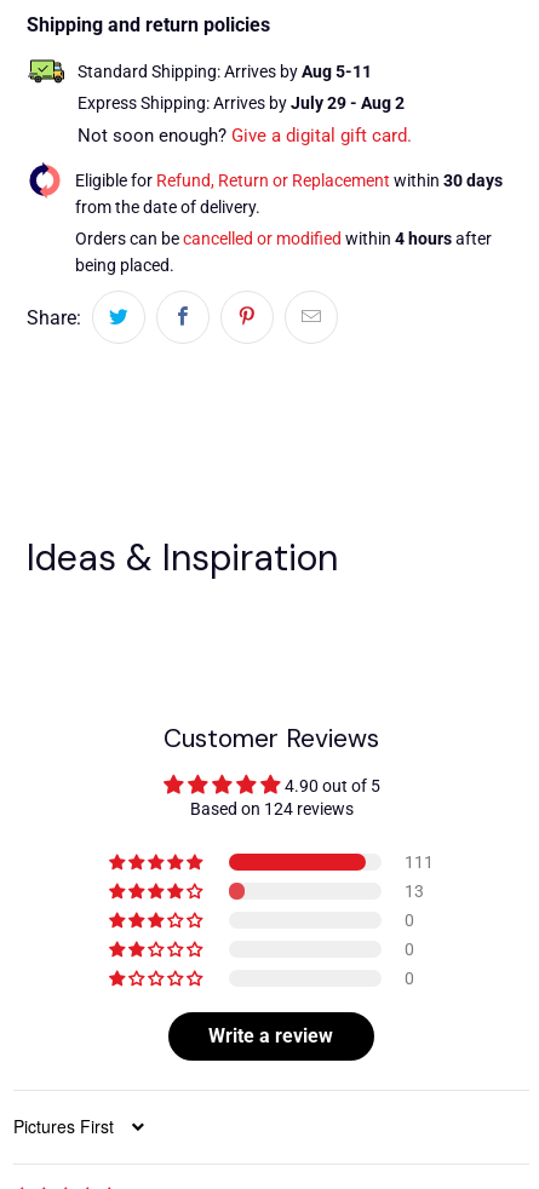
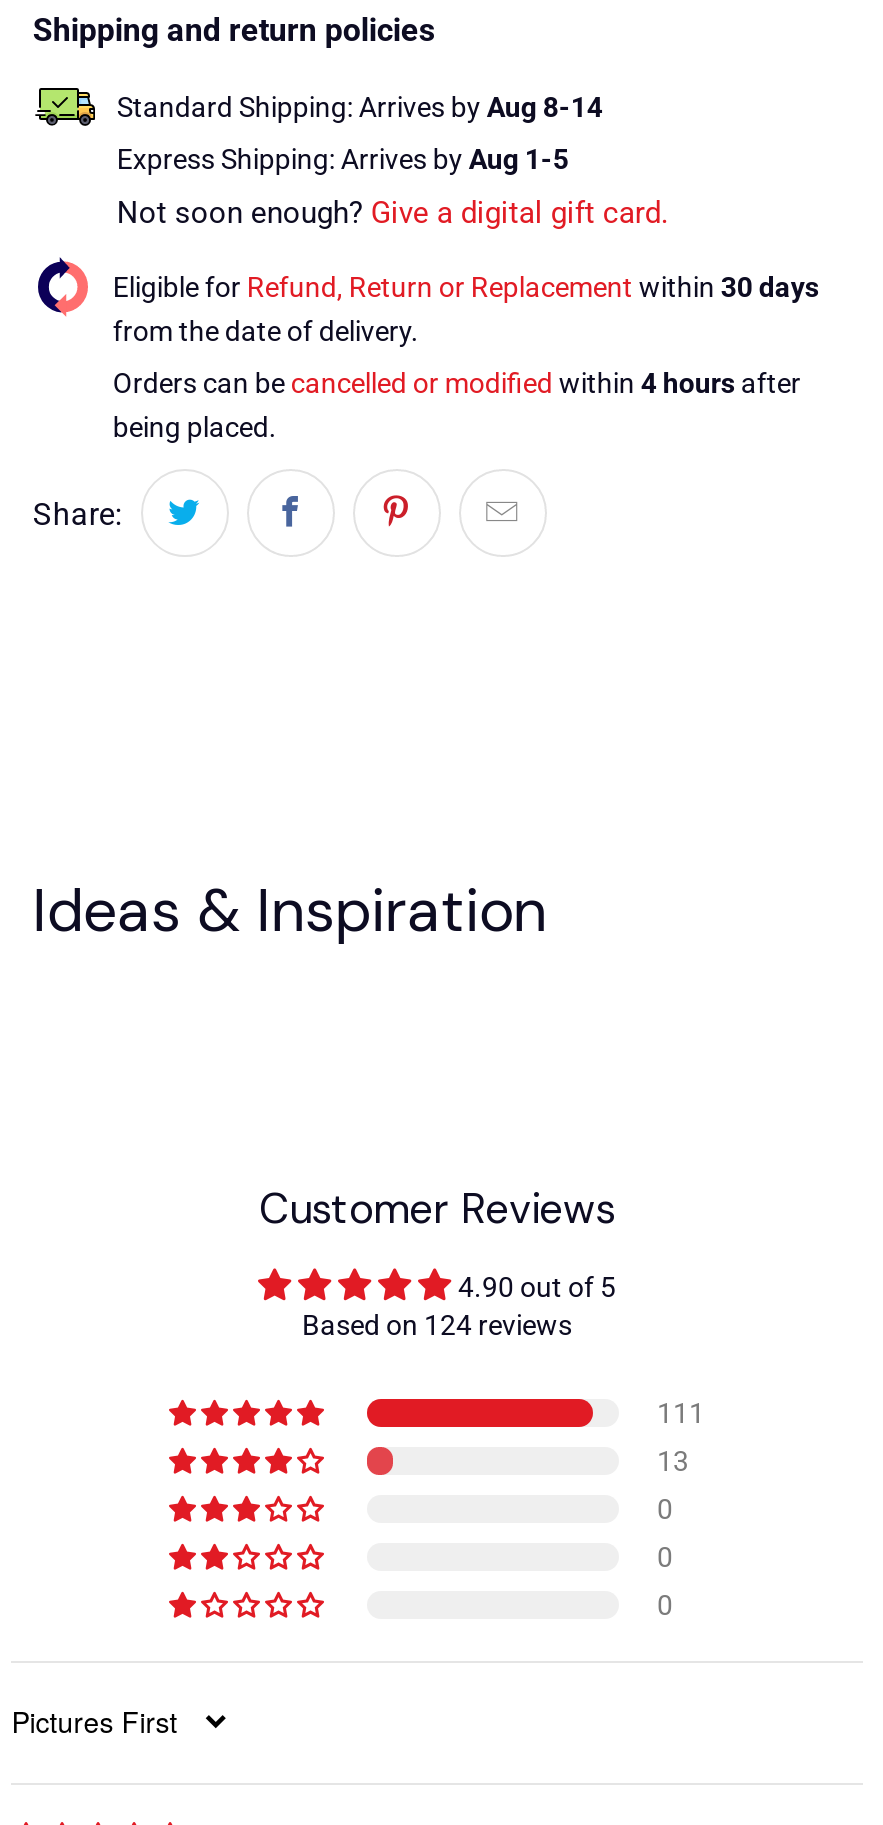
[77,62,372,81] Standard Shipping: Arrives by Aug 5-11 -> [117,92,603,124] Standard Shipping: Arrives by Aug 8-14
[77,94,404,113] Express Shipping: Arrives by July 29 - Aug 2 -> [117,144,569,176] Express Shipping: Arrives by Aug 1-5
[209,1024,334,1047] Write a review -> none

